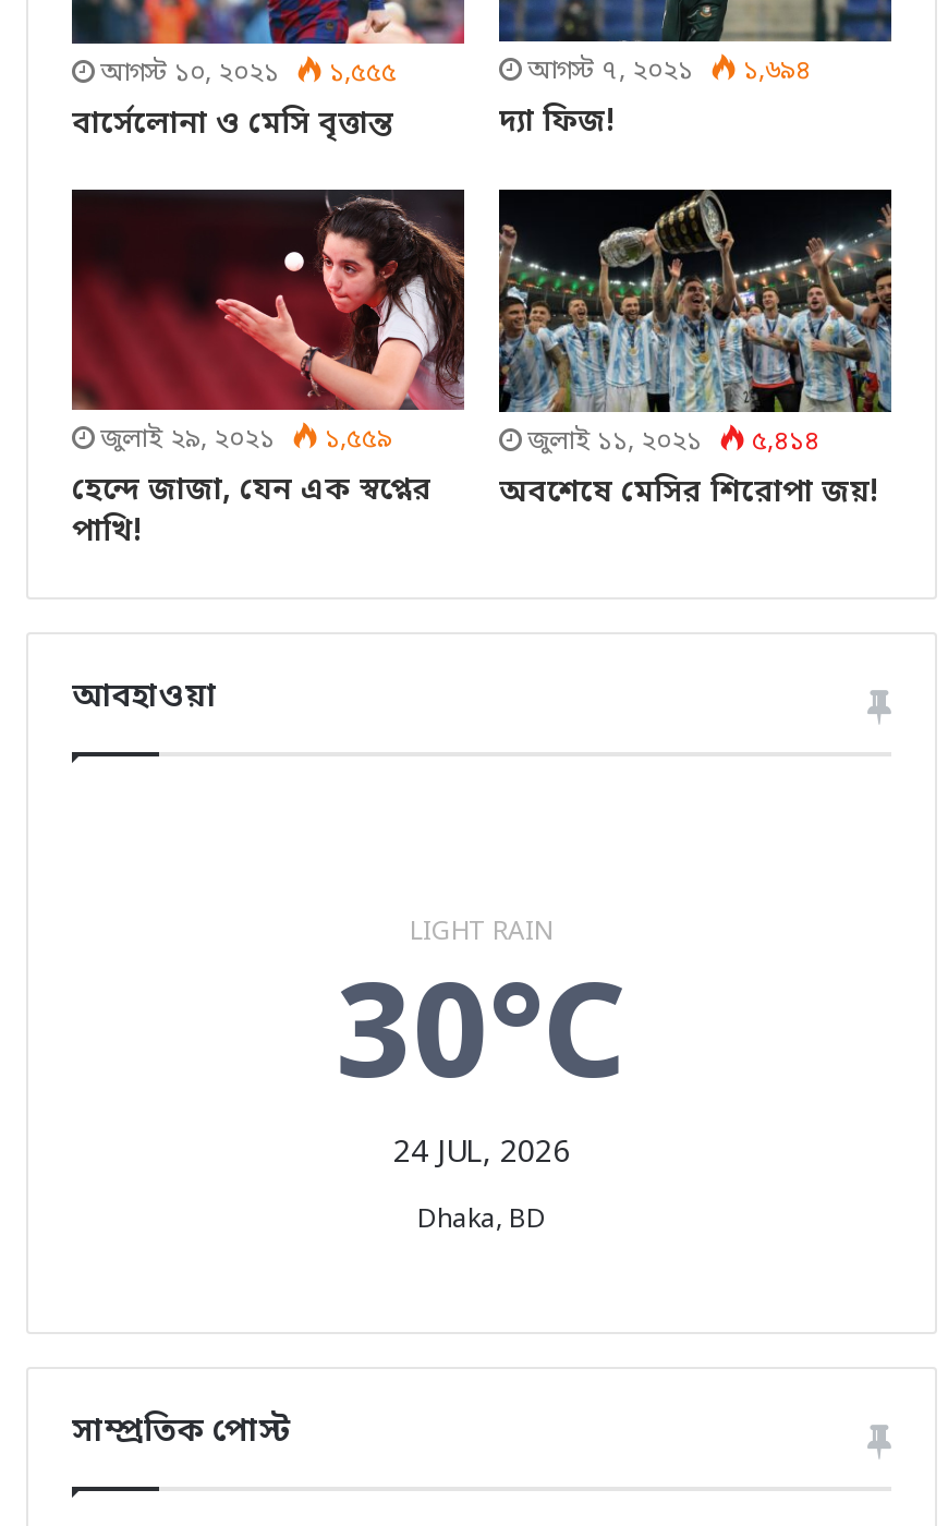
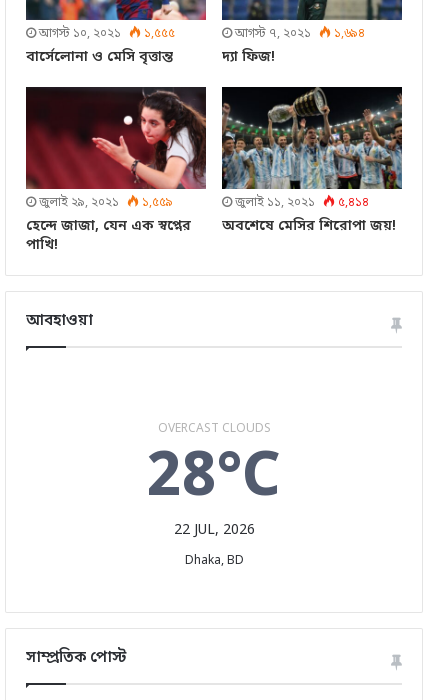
[336,916,628,1176] LIGHT RAIN | 30°C | 24 JUL, 2026 -> [147,420,281,539] OVERCAST CLOUDS | 28°C | 22 JUL, 2026

